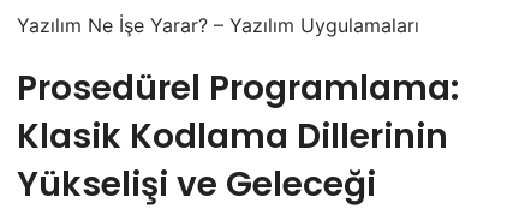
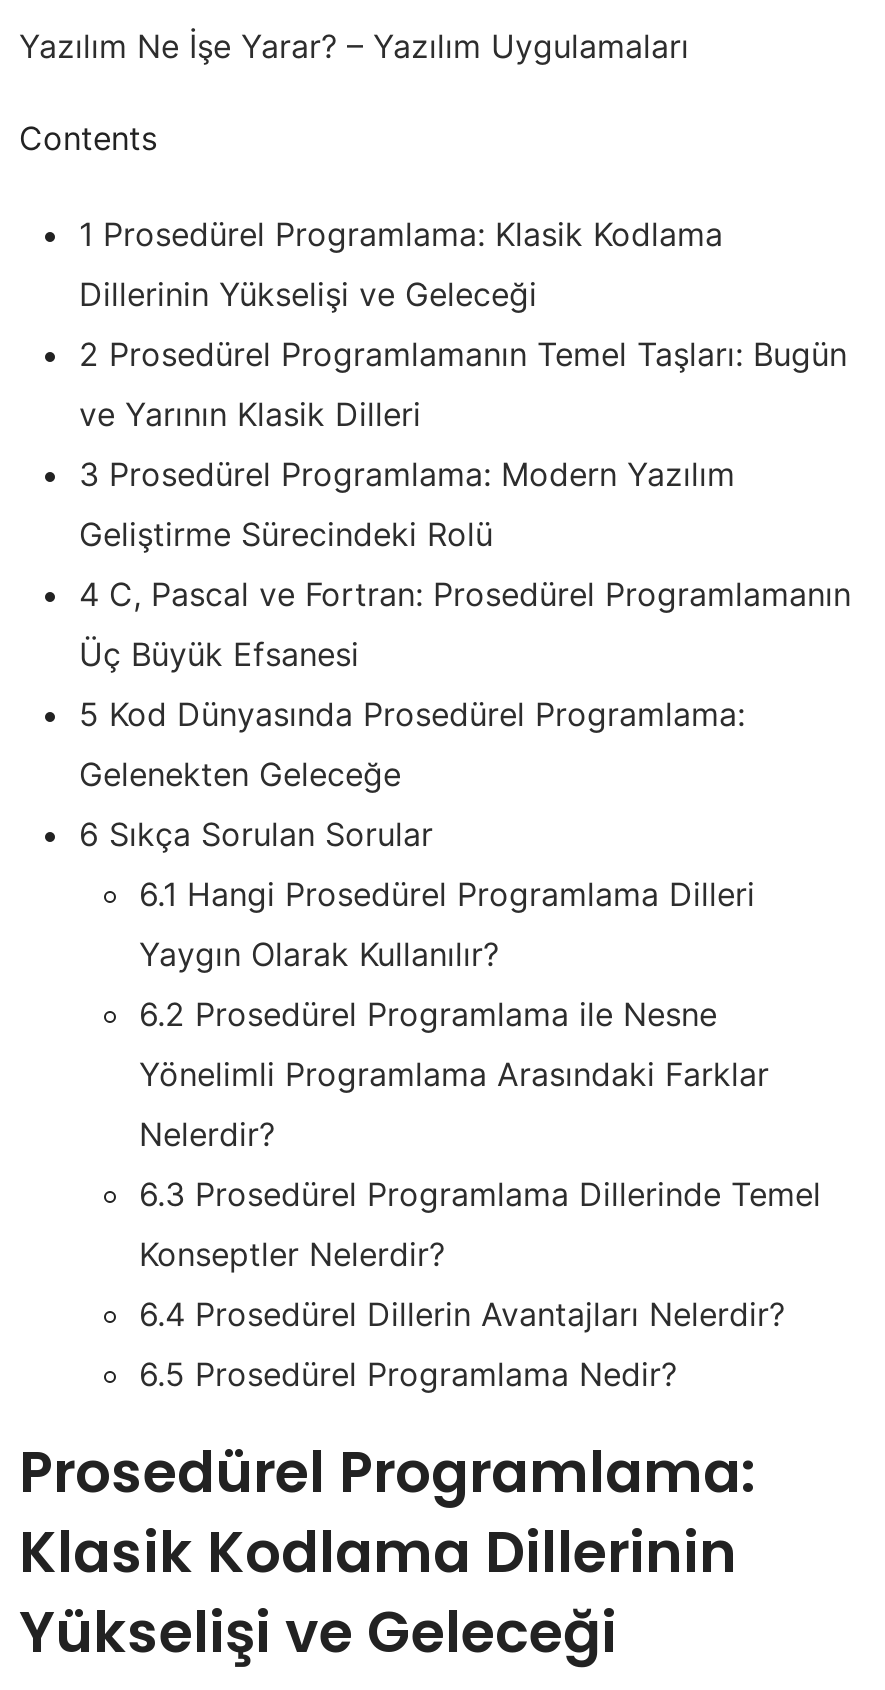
none -> [19,118,851,1394] Contents | 1 Prosedürel Programlama: Klasik Kodlama | Dillerinin Yükselişi ve Geleceği | 2 Prosedürel Programlamanın Temel Taşları: Bugün | ve Yarının Klasik Dilleri | 3 Prosedürel Programlama: Modern Yazılım | Geliştirme Sürecindeki Rolü | 4 C, Pascal ve Fortran: Prosedürel Programlamanın | Üç Büyük Efsanesi | 5 Kod Dünyasında Prosedürel Programlama: | Gelenekten Geleceğe | 6 Sıkça Sorulan Sorular | 6.1 Hangi Prosedürel Programlama Dilleri | Yaygın Olarak Kullanılır? | 6.2 Prosedürel Programlama ile Nesne | Yönelimli Programlama Arasındaki Farklar | Nelerdir? | 6.3 Prosedürel Programlama Dillerinde Temel | Konseptler Nelerdir? | 6.4 Prosedürel Dillerin Avantajları Nelerdir? | 6.5 Prosedürel Programlama Nedir?

